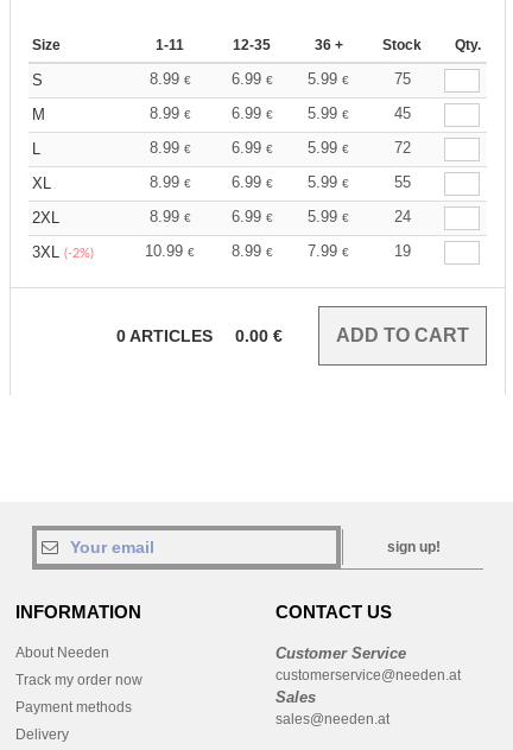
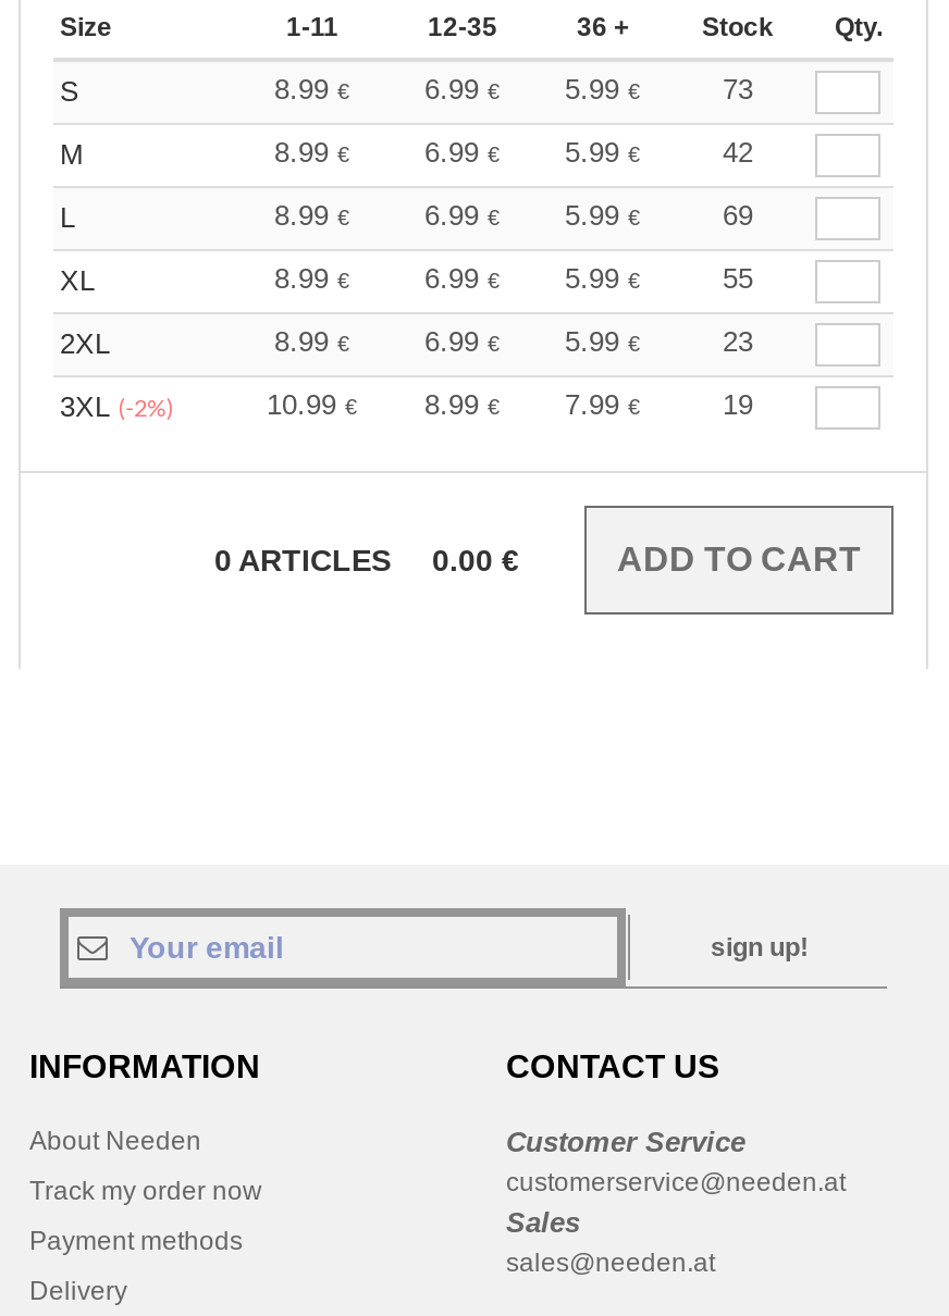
[394,70,410,88] 75 -> [723,74,753,106] 73
[394,105,410,123] 45 -> [723,137,753,169] 42
[394,139,410,157] 72 -> [723,200,753,232] 69
[394,208,410,226] 24 -> [723,326,753,358] 23

